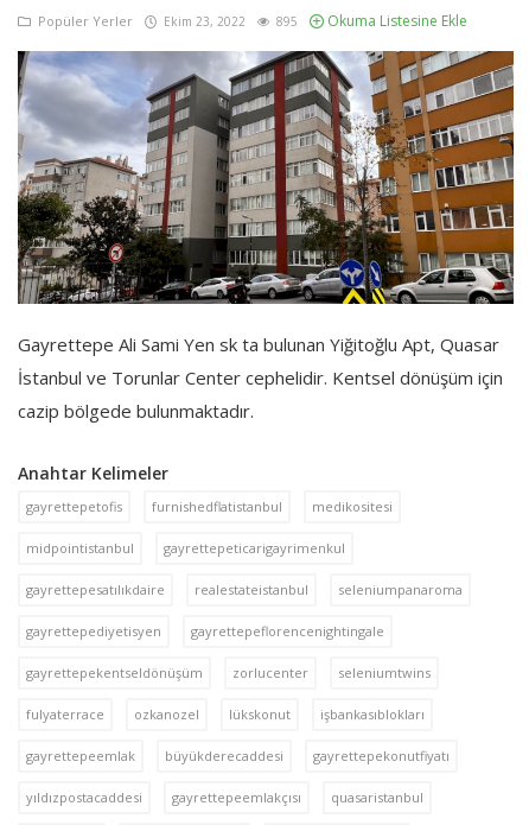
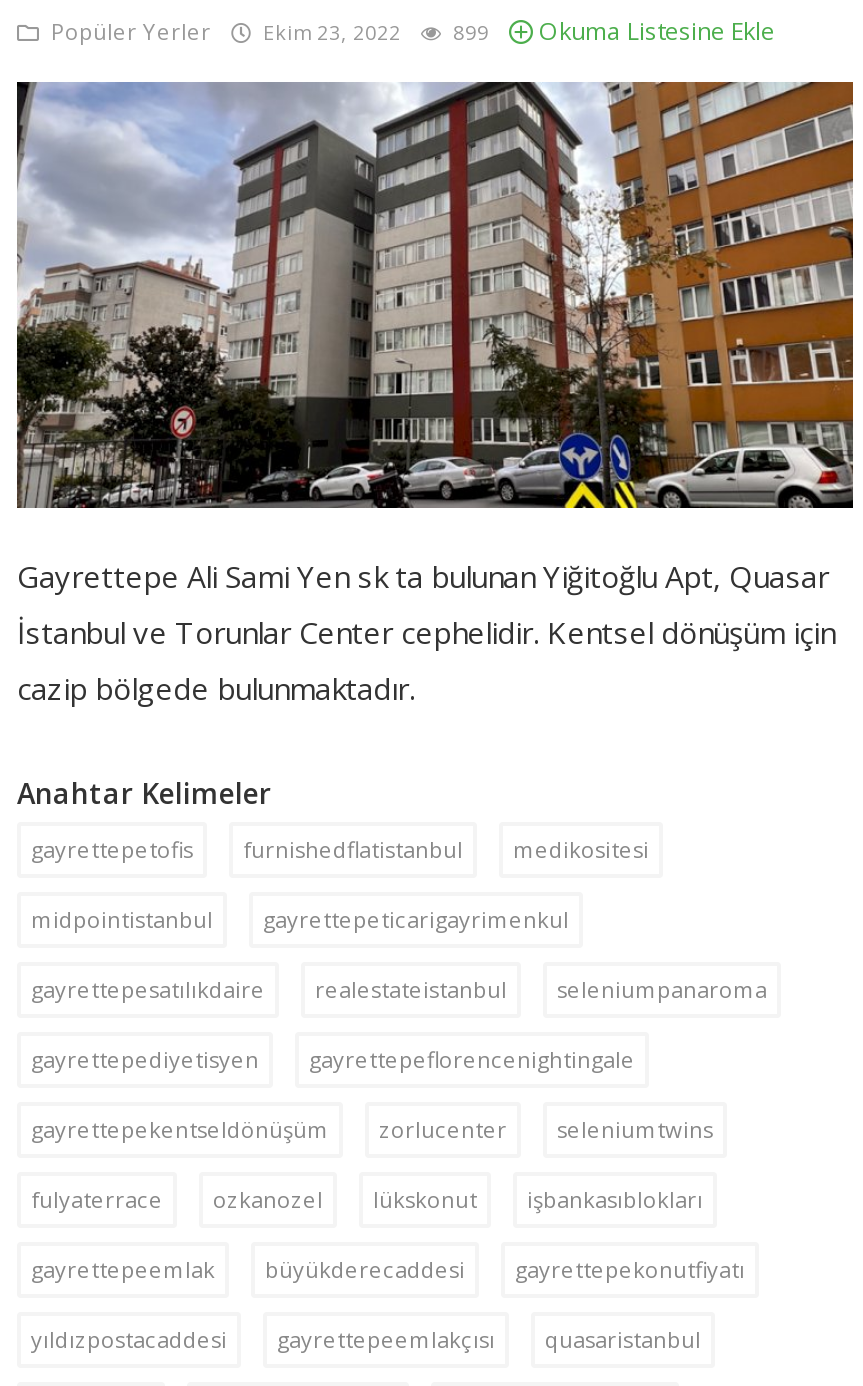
[269,13,298,30] 895 -> [441,18,489,46] 899

